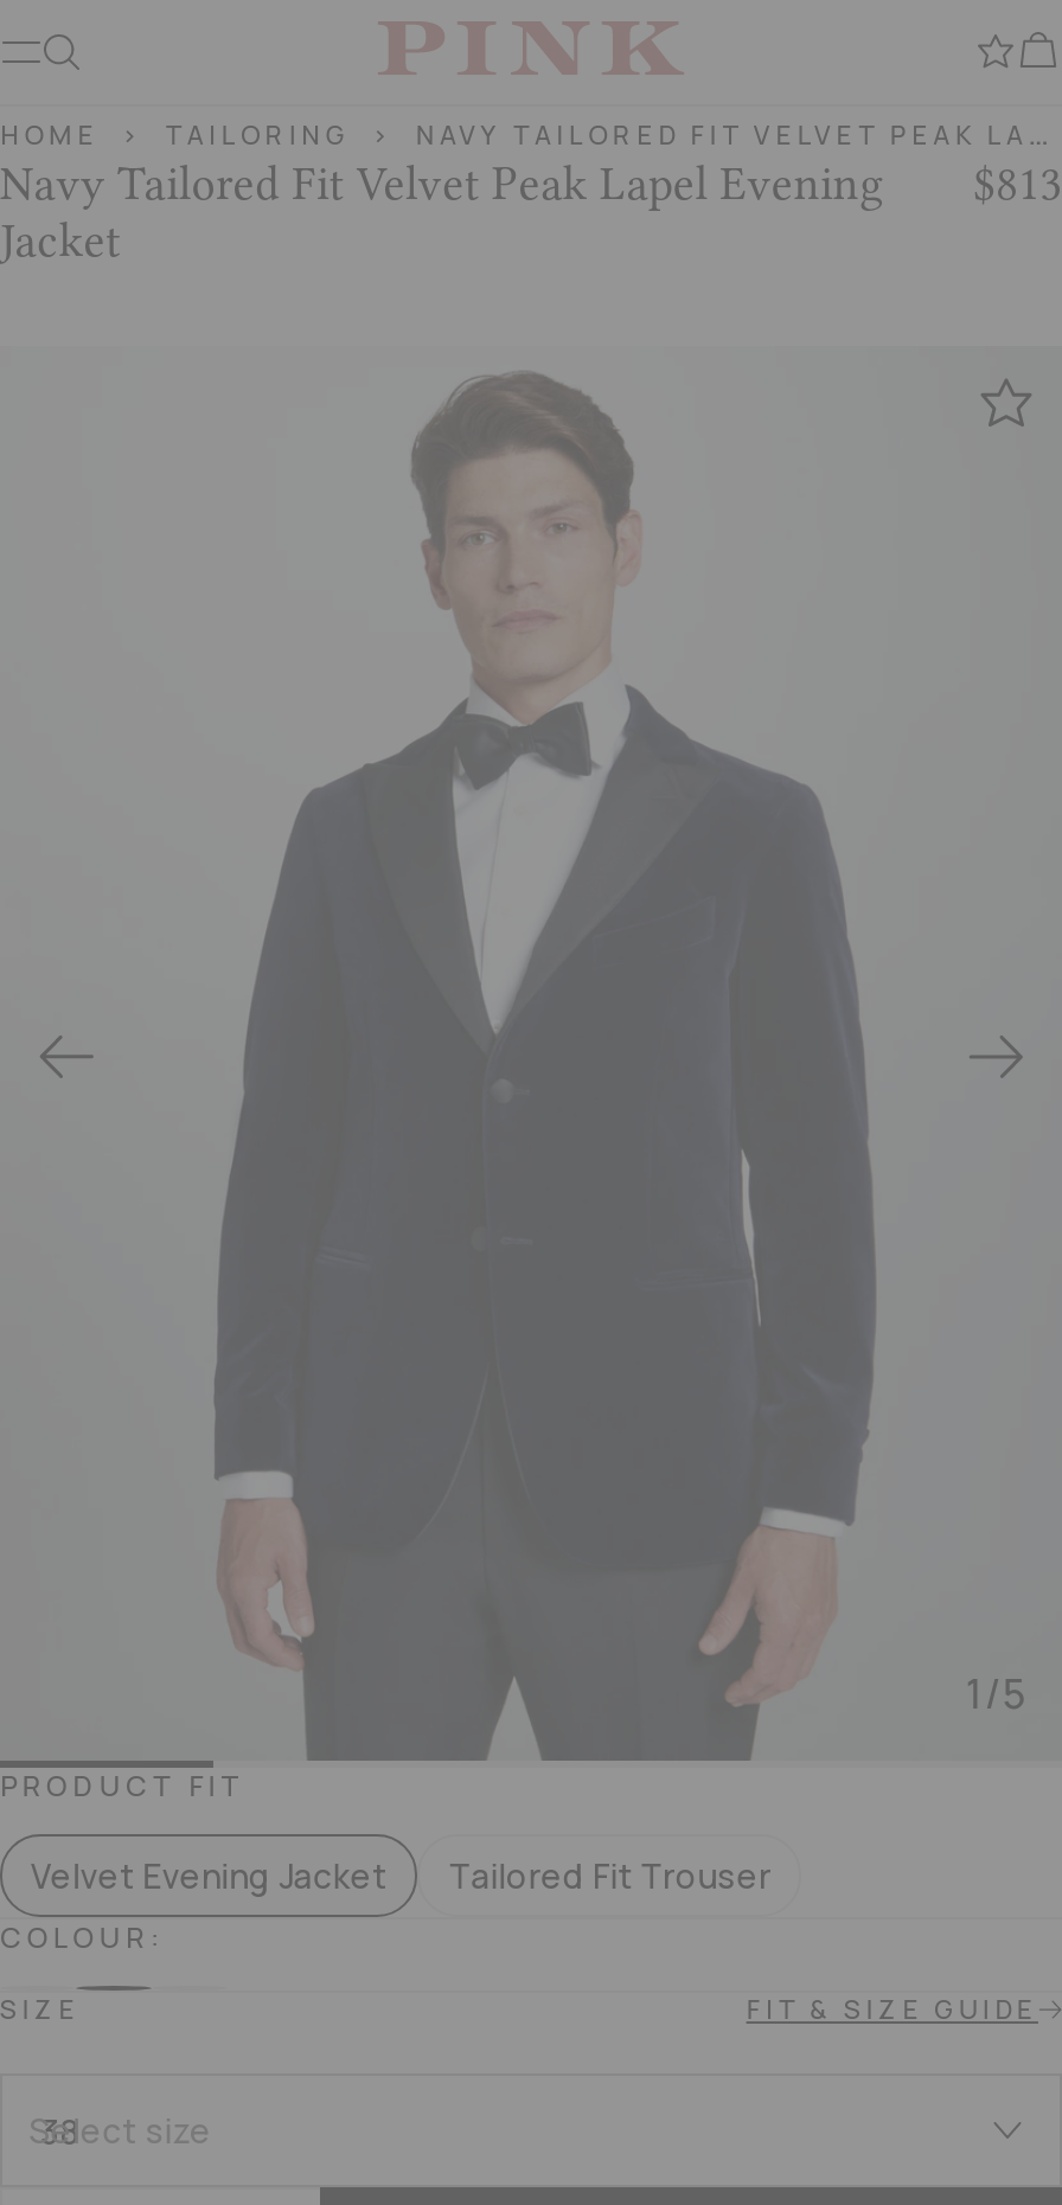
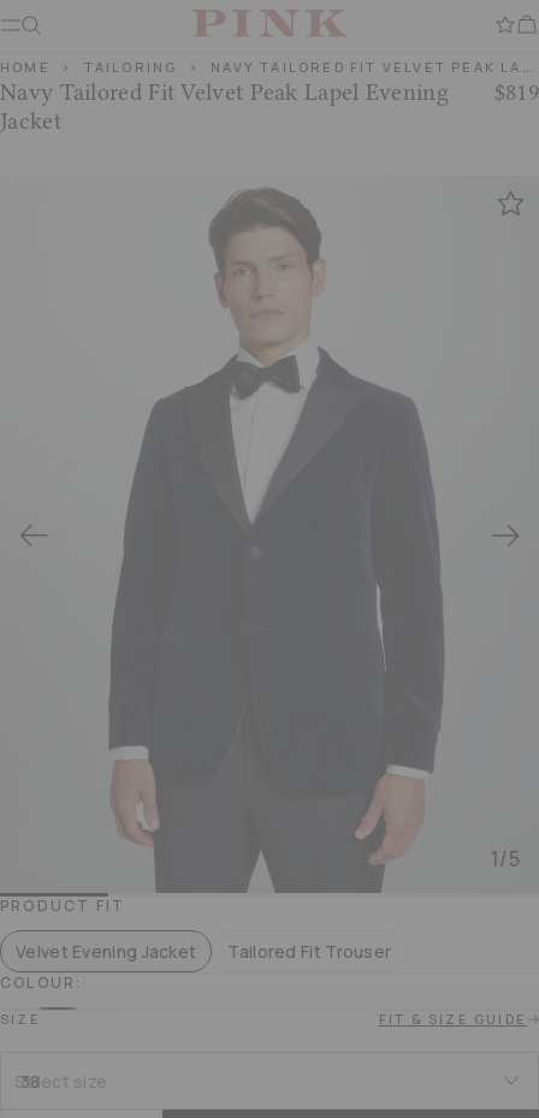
[0,156,1062,211] Navy Tailored Fit Velvet Peak Lapel Evening $813 -> [0,78,539,106] Navy Tailored Fit Velvet Peak Lapel Evening $819

